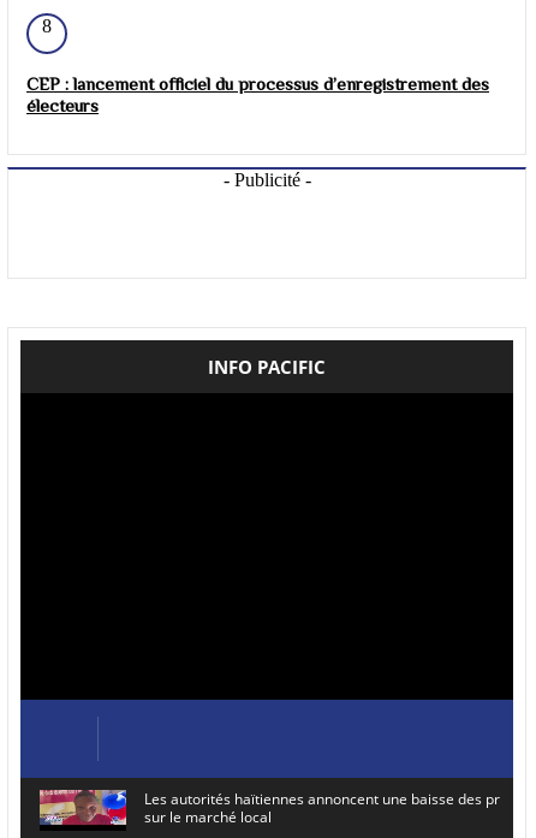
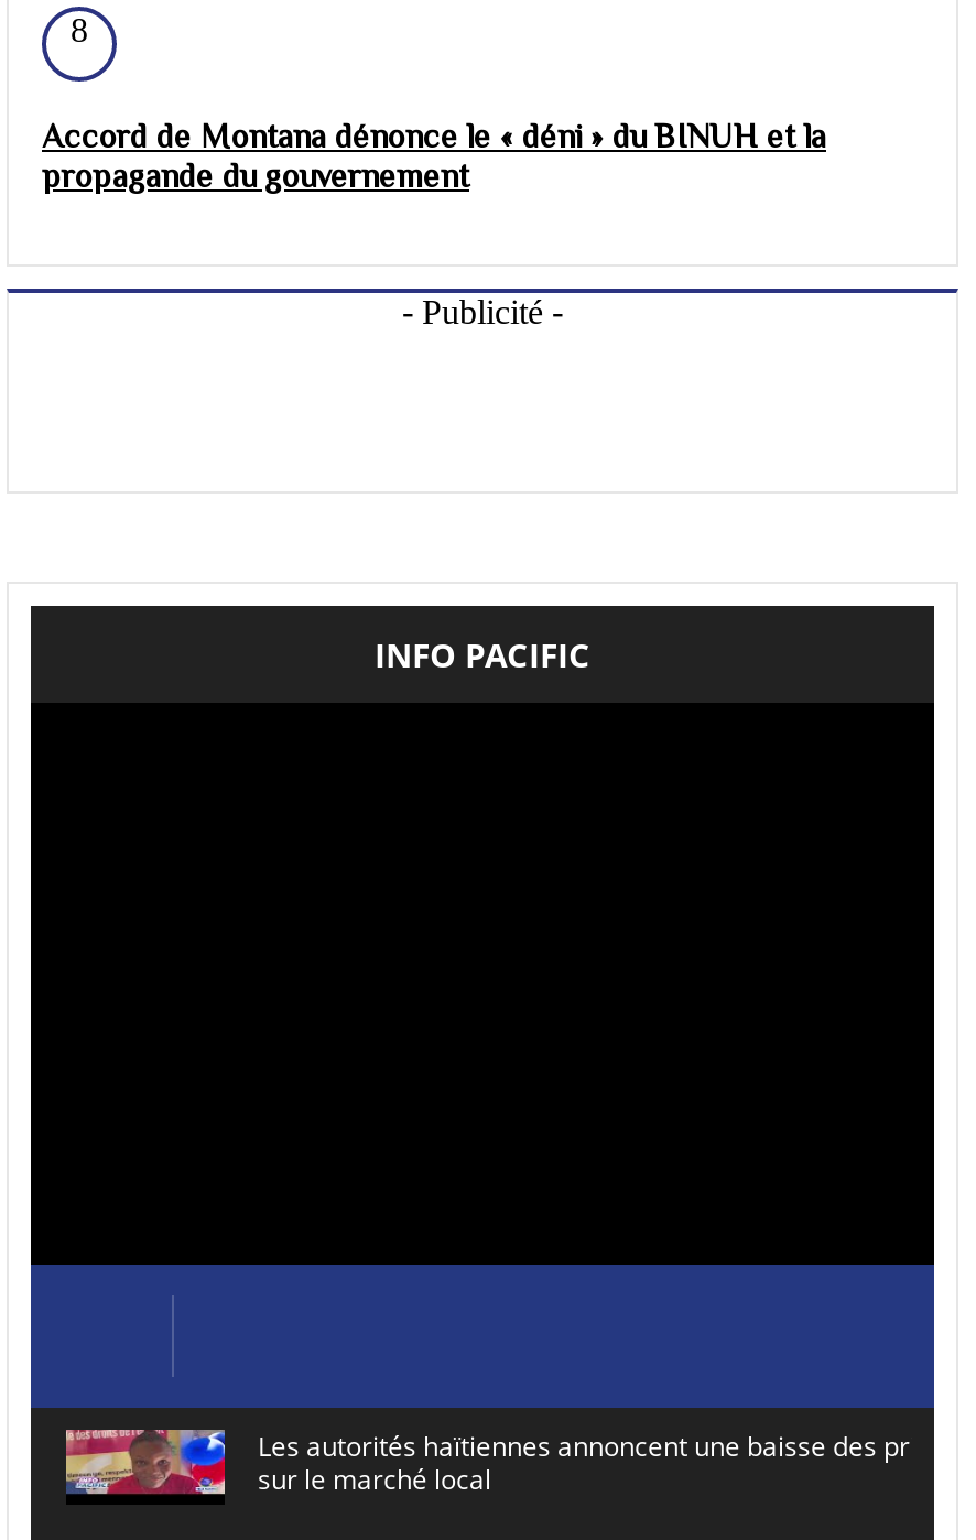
[26,74,489,116] CEP : lancement officiel du processus d’enregistrement des | électeurs -> [42,117,826,194] Accord de Montana dénonce le « déni » du BINUH et la | propagande du gouvernement

